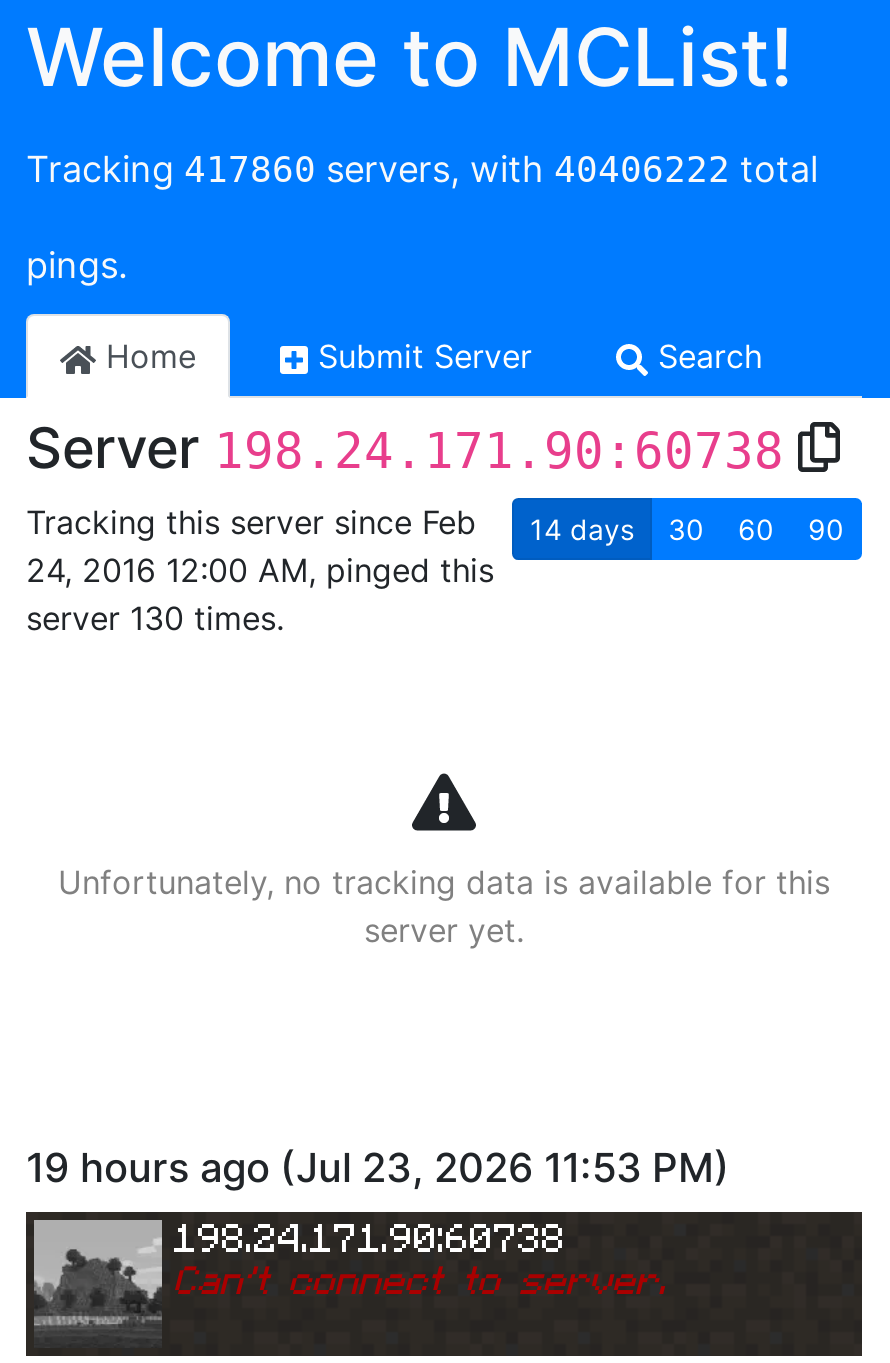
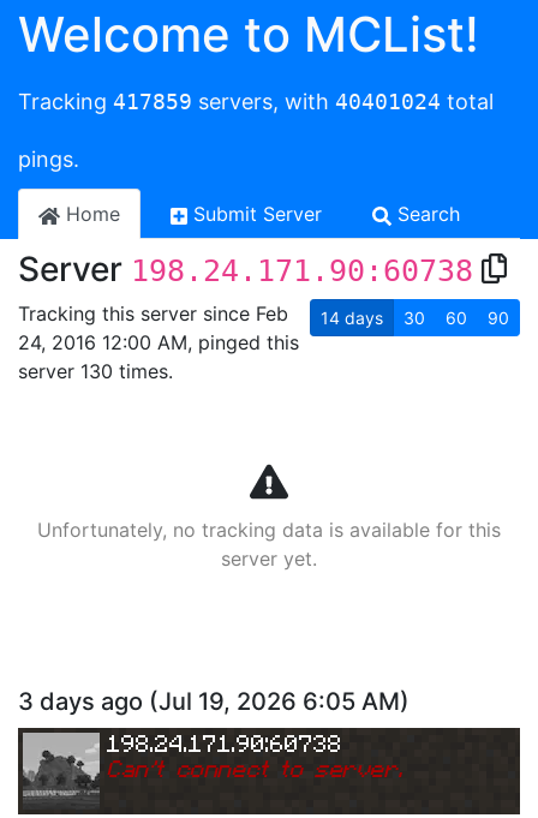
[26,148,818,190] Tracking 417860 servers, with 40406222 total -> [18,89,494,114] Tracking 417859 servers, with 40401024 total
[26,1144,730,1192] 19 hours ago (Jul 23, 2026 11:53 PM) -> [18,687,410,716] 3 days ago (Jul 19, 2026 6:05 AM)

